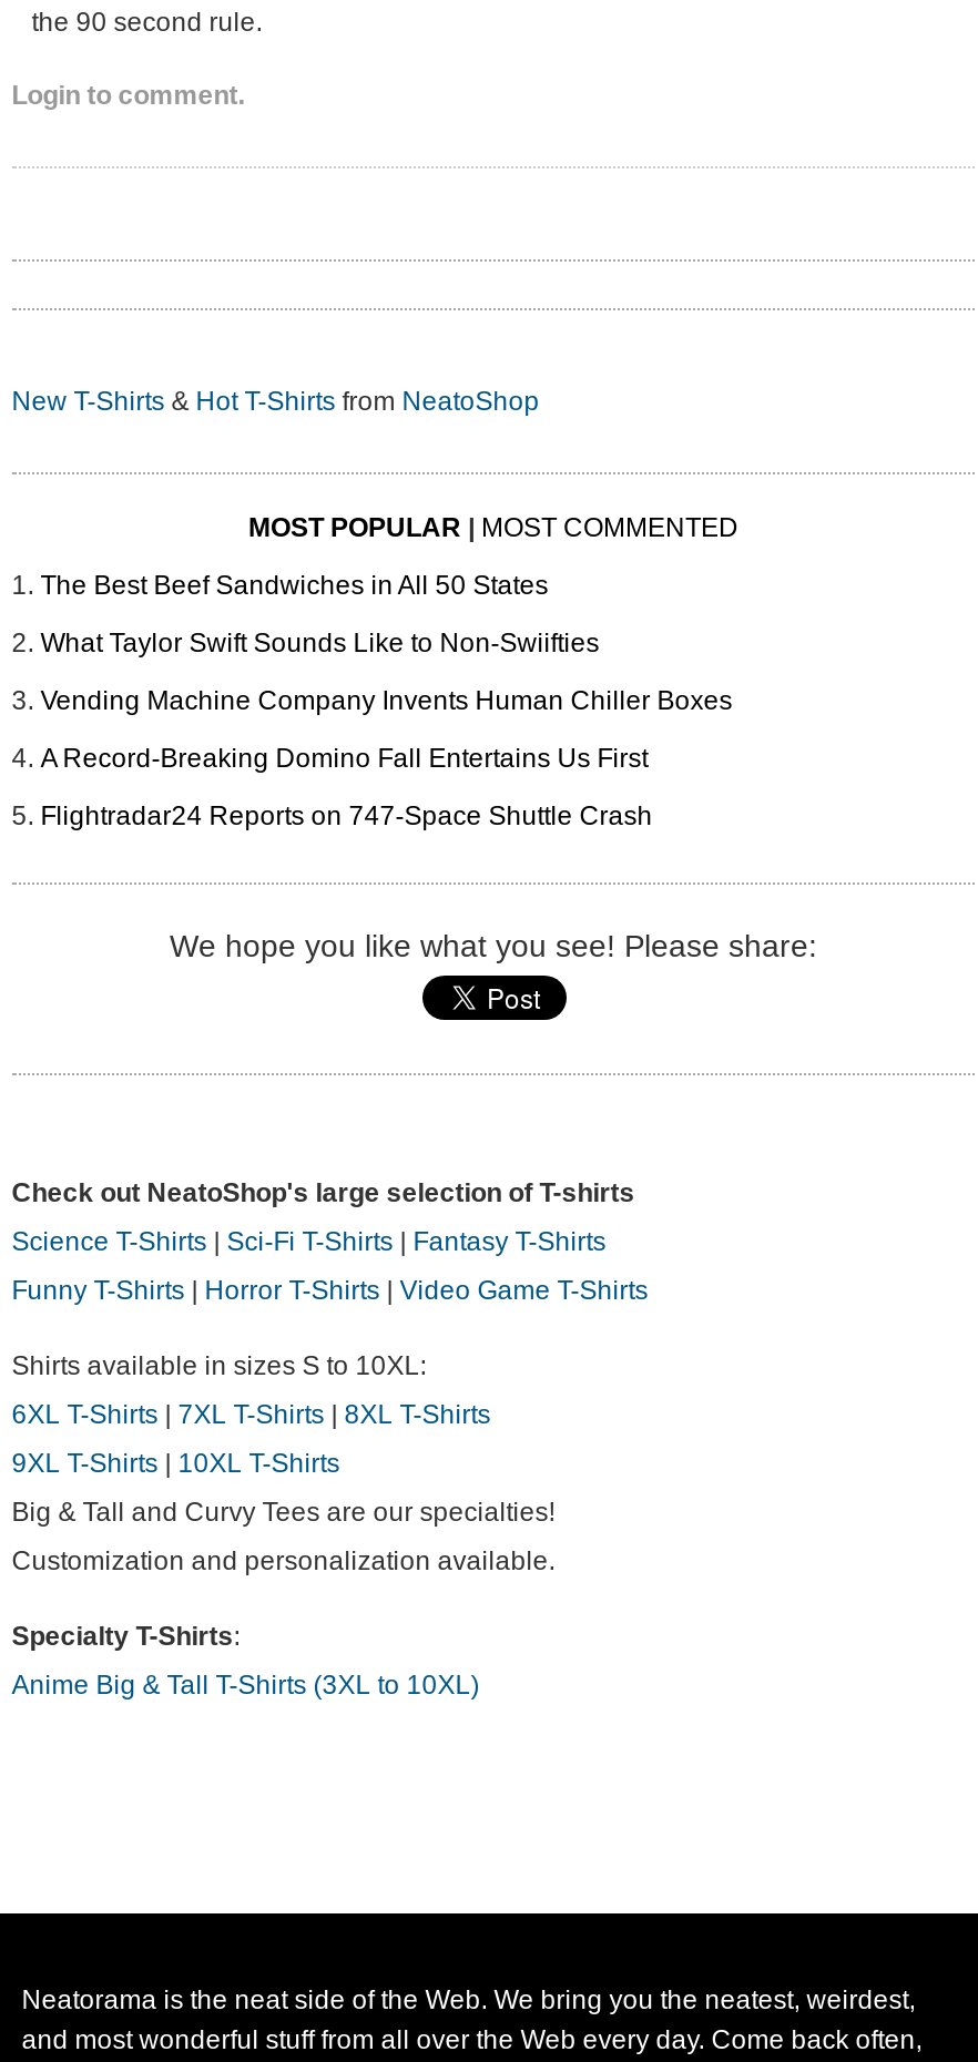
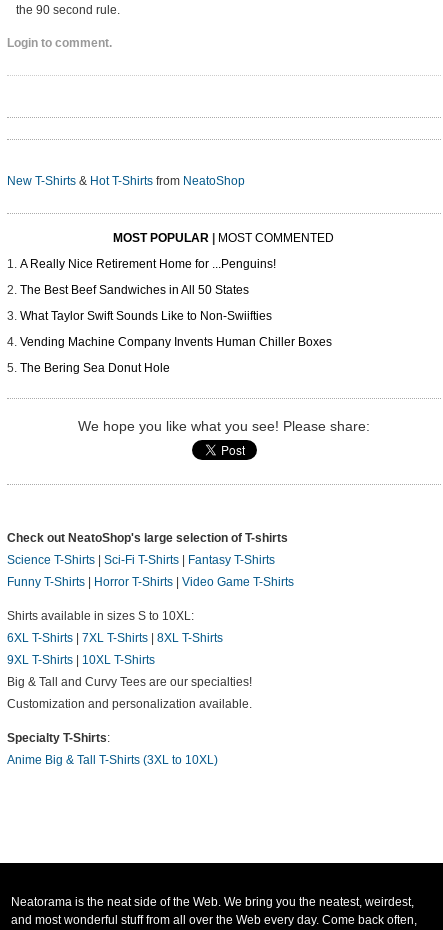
none -> [20,257,276,271] A Really Nice Retirement Home for ...Penguins!
moved [40,571,732,717] -> [20,283,332,349]: The Best Beef Sandwiches in All 50 States | What Taylor Swift Sounds Like to Non-Swiifties | Vending Machine Company Invents Human Chiller Boxes
[40,744,652,833] A Record-Breaking Domino Fall Entertains Us First | Flightradar24 Reports on 747-Space Shuttle Crash -> [20,361,170,375] The Bering Sea Donut Hole

